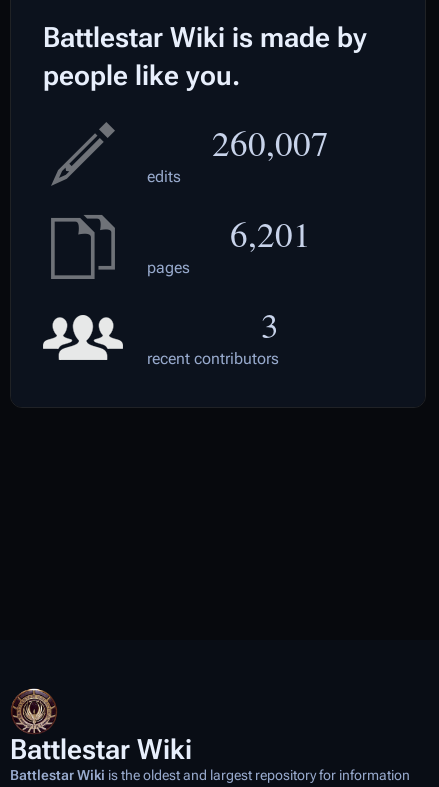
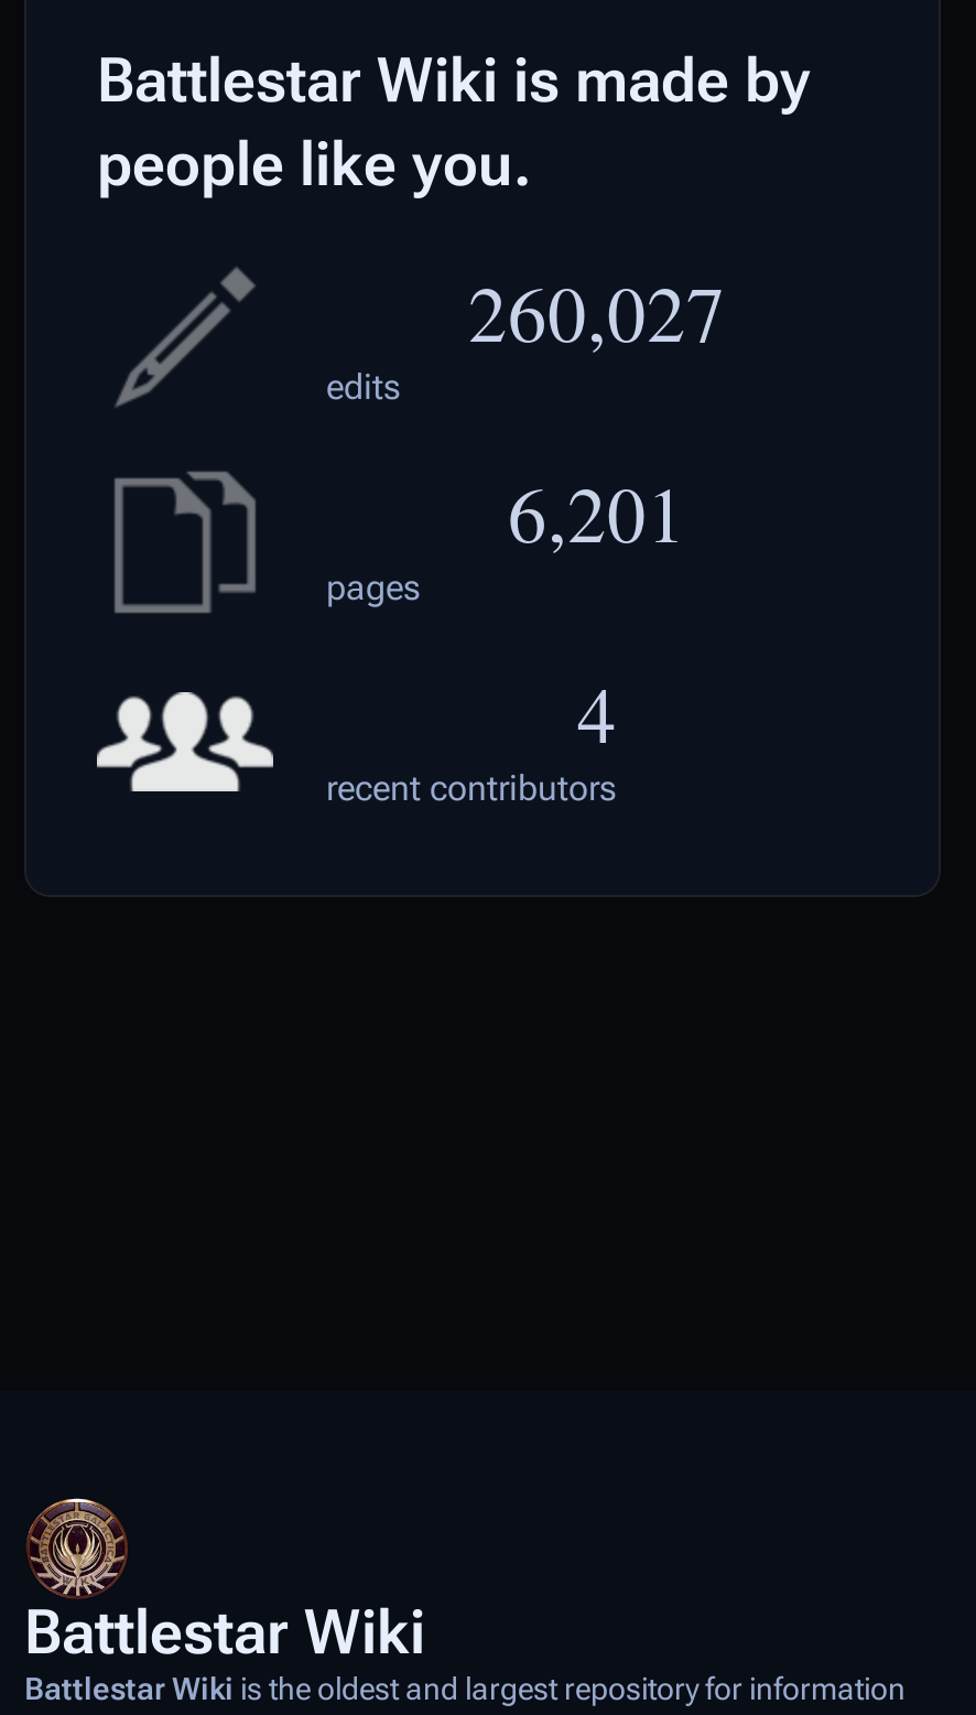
[211,118,328,165] 260,007 -> [468,259,726,363] 260,027
[261,300,279,347] 3 -> [577,660,617,764] 4

